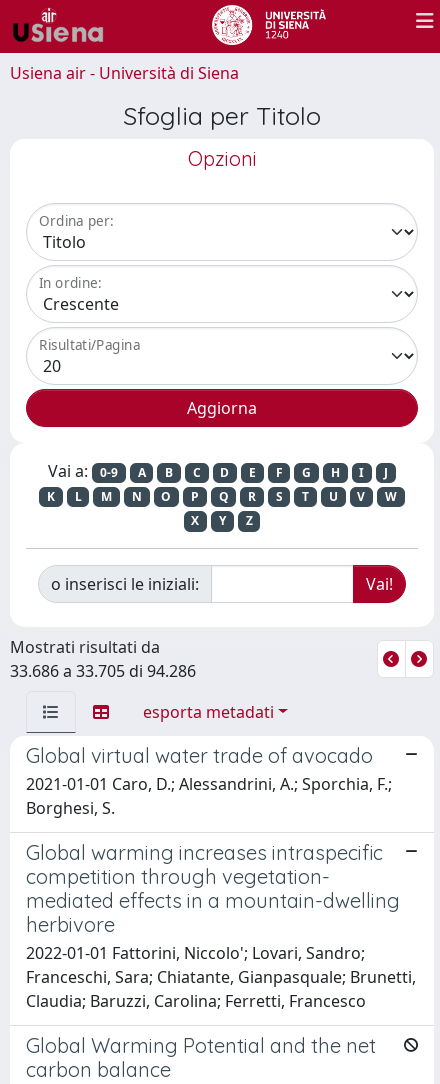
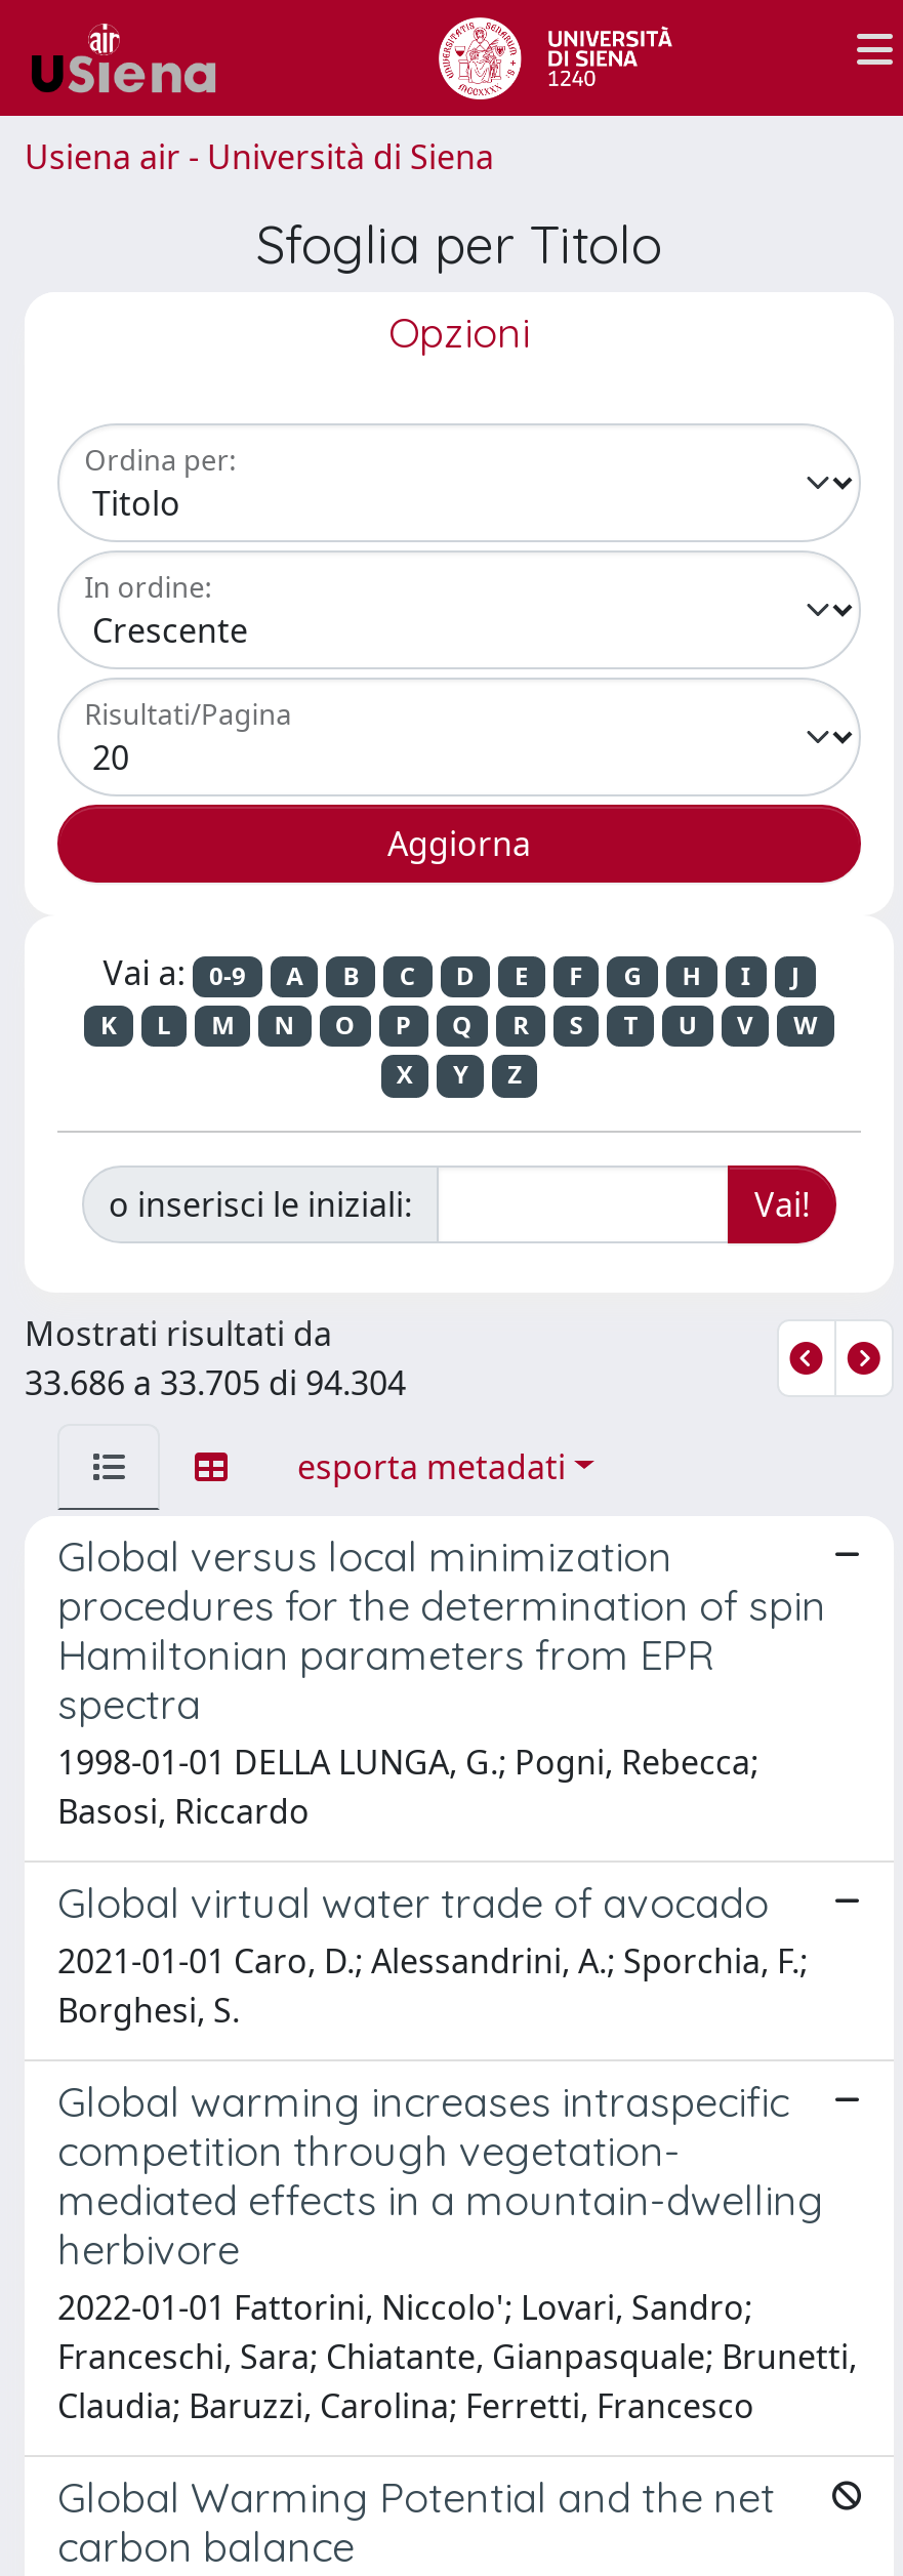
[10,660,196,682] 33.686 a 33.705 di 94.286 -> [25,1359,406,1405] 33.686 a 33.705 di 94.304
none -> [57,1530,826,1833] Global versus local minimization | procedures for the determination of spin | Hamiltonian parameters from EPR | spectra | 1998-01-01 DELLA LUNGA, G.; Pogni, Rebecca; | Basosi, Riccardo

